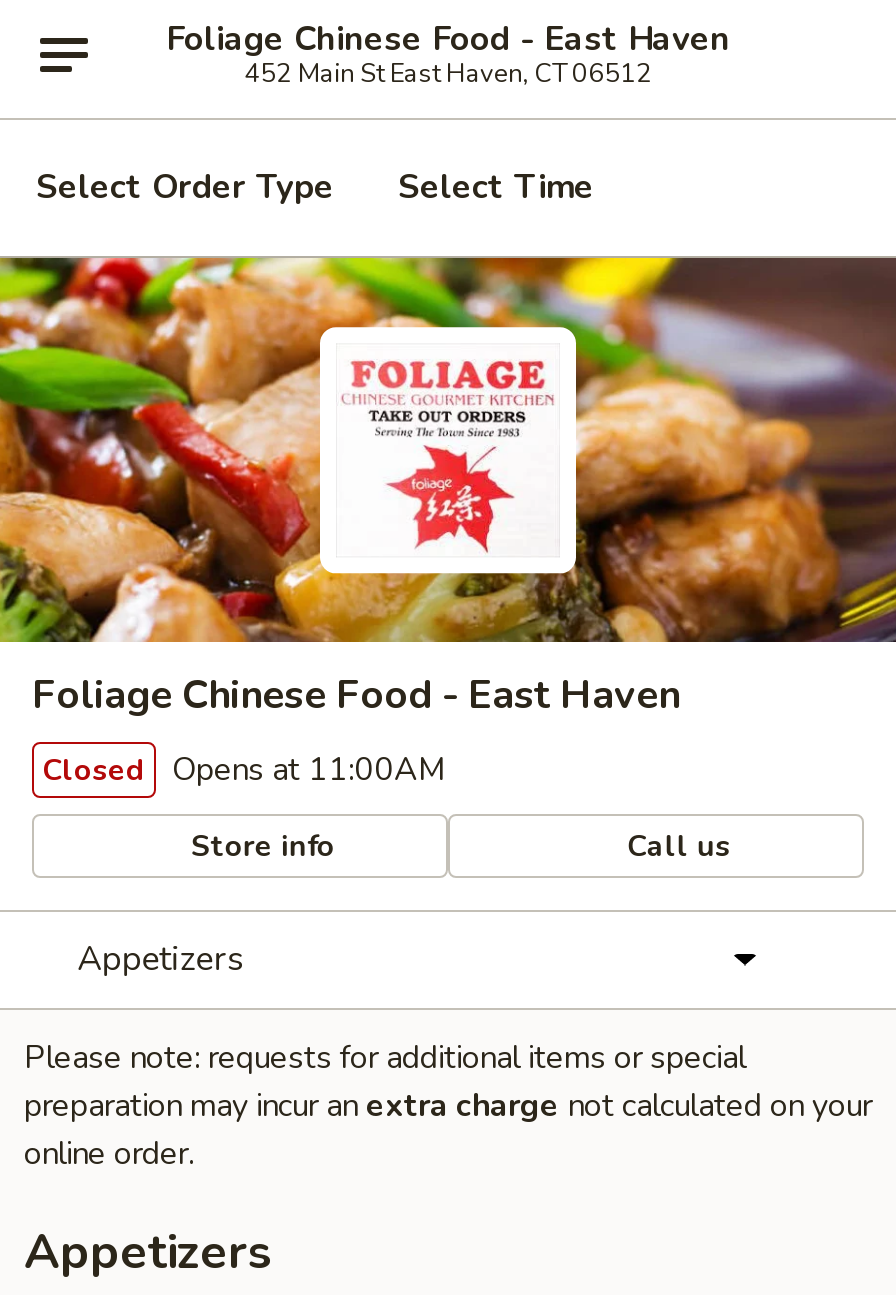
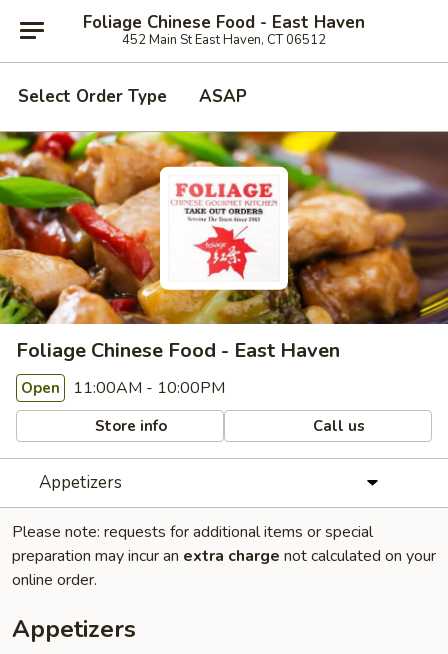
[398,164,594,210] Select Time -> [199,85,247,108] ASAP
[42,748,446,792] Closed Opens at 11:00AM -> [21,377,225,399] Open 11:00AM - 10:00PM

